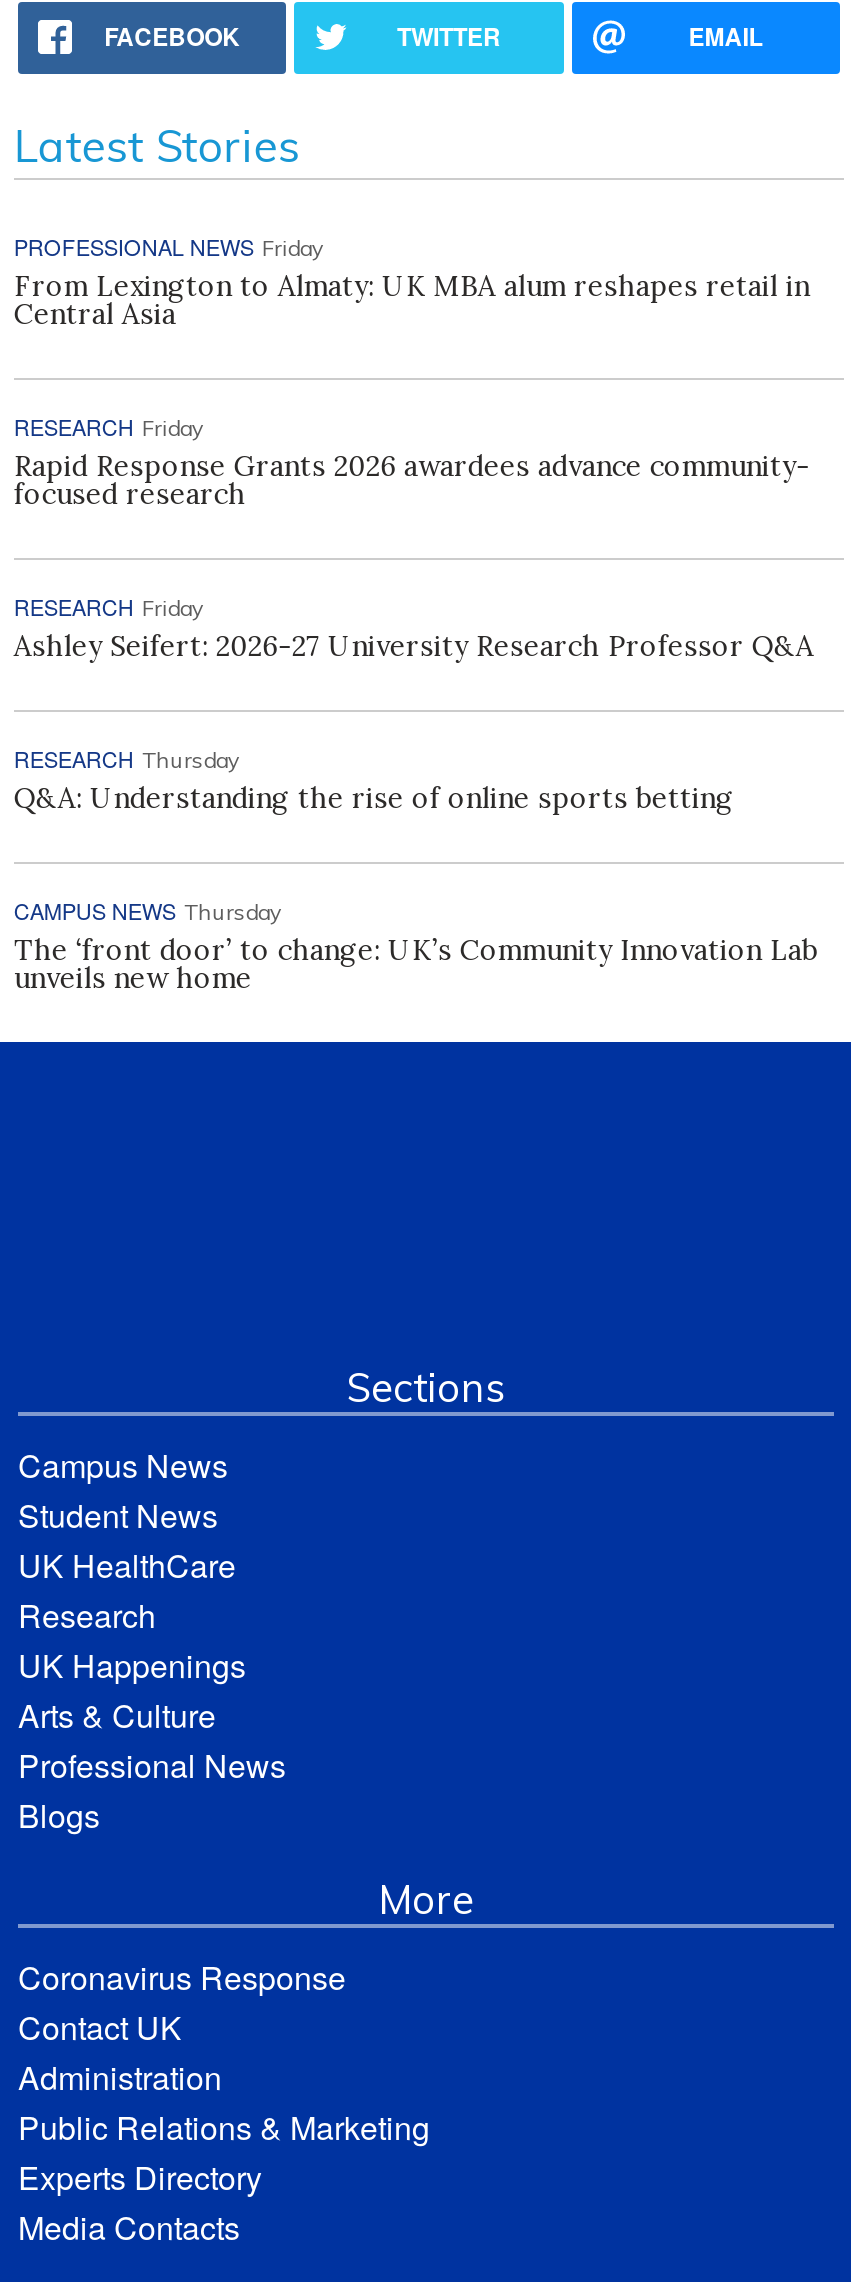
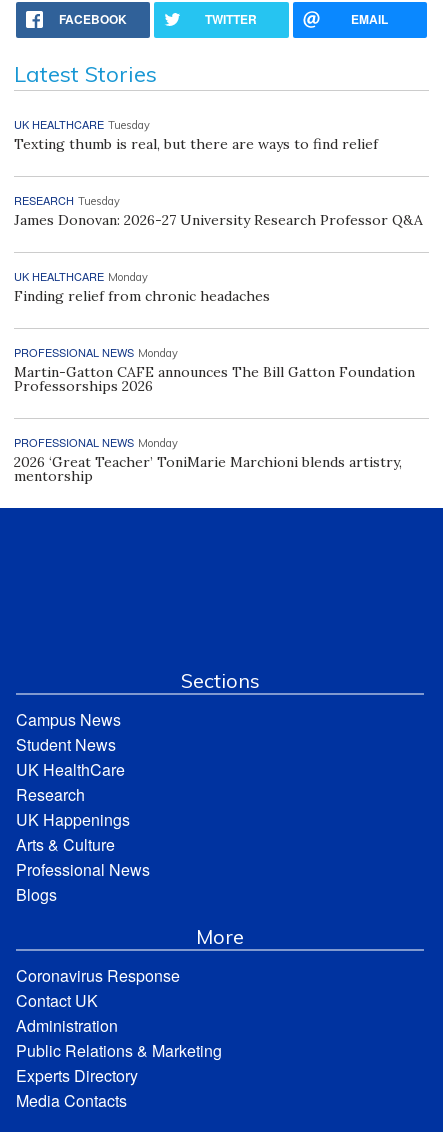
[14,229,810,331] PROFESSIONAL NEWS Friday | From Lexington to Almaty: UK MBA alum reshapes retail in | Central Asia -> [14,116,378,153] UK HEALTHCARE Tuesday | Texting thumb is real, but there are ways to find relief
[14,409,810,511] RESEARCH Friday | Rapid Response Grants 2026 awardees advance community- | focused research -> [14,192,423,229] RESEARCH Tuesday | James Donovan: 2026-27 University Research Professor Q&A
[14,589,814,663] RESEARCH Friday | Ashley Seifert: 2026-27 University Research Professor Q&A -> [14,268,270,305] UK HEALTHCARE Monday | Finding relief from chronic headaches
[14,741,734,815] RESEARCH Thursday | Q&A: Understanding the rise of online sports betting -> [14,344,415,395] PROFESSIONAL NEWS Monday | Martin-Gatton CAFE announces The Bill Gatton Foundation | Professorships 2026
[14,893,818,995] CAMPUS NEWS Thursday | The ‘front door’ to change: UK’s Community Innovation Lab | unveils new home -> [14,434,402,485] PROFESSIONAL NEWS Monday | 2026 ‘Great Teacher’ ToniMarie Marchioni blends artistry, | mentorship

